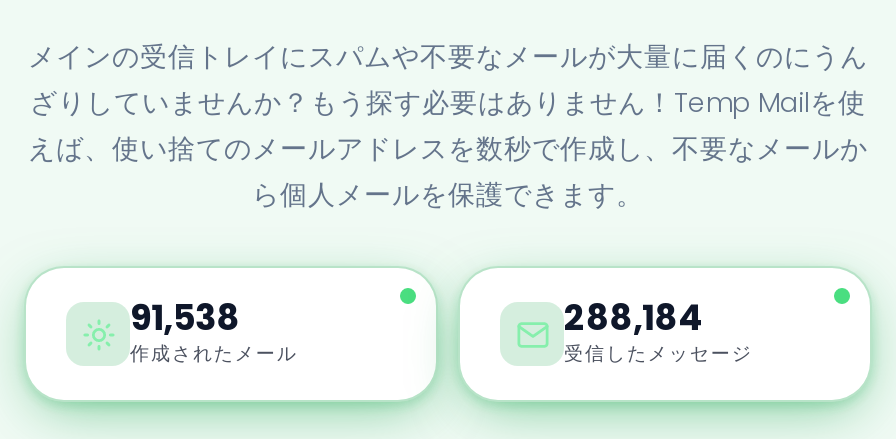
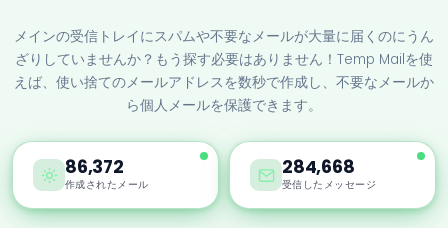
[130,294,240,342] 91,538 -> [65,155,124,179] 86,372
[564,294,702,342] 288,184 -> [282,155,355,179] 284,668

